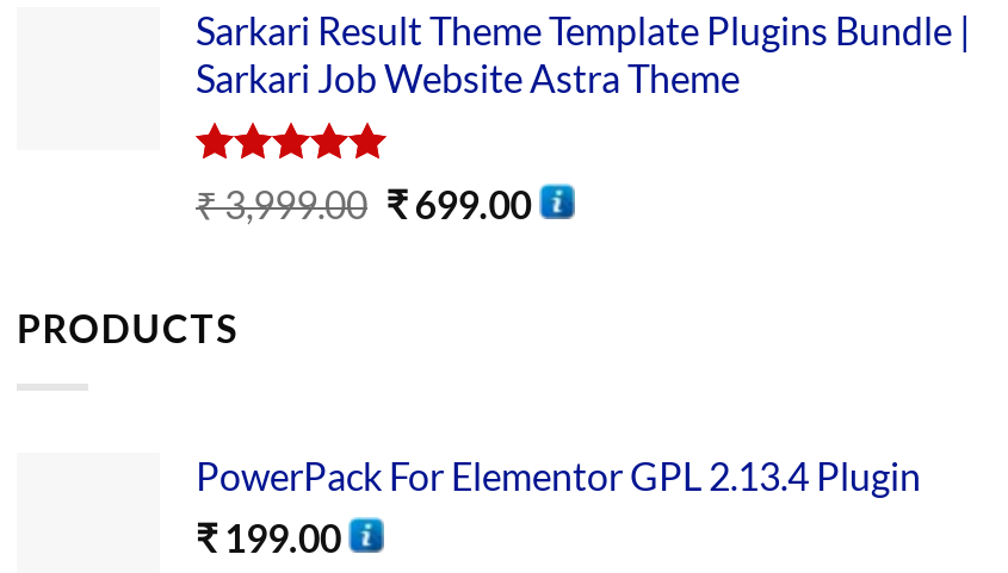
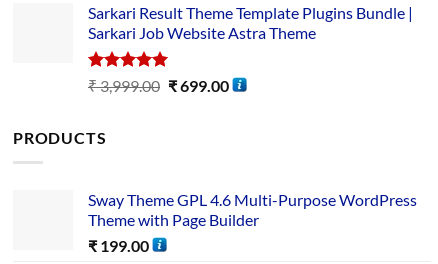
[196,453,921,498] PowerPack For Elementor GPL 2.13.4 Plugin -> [88,190,417,229] Sway Theme GPL 4.6 Multi-Purpose WordPress | Theme with Page Builder

